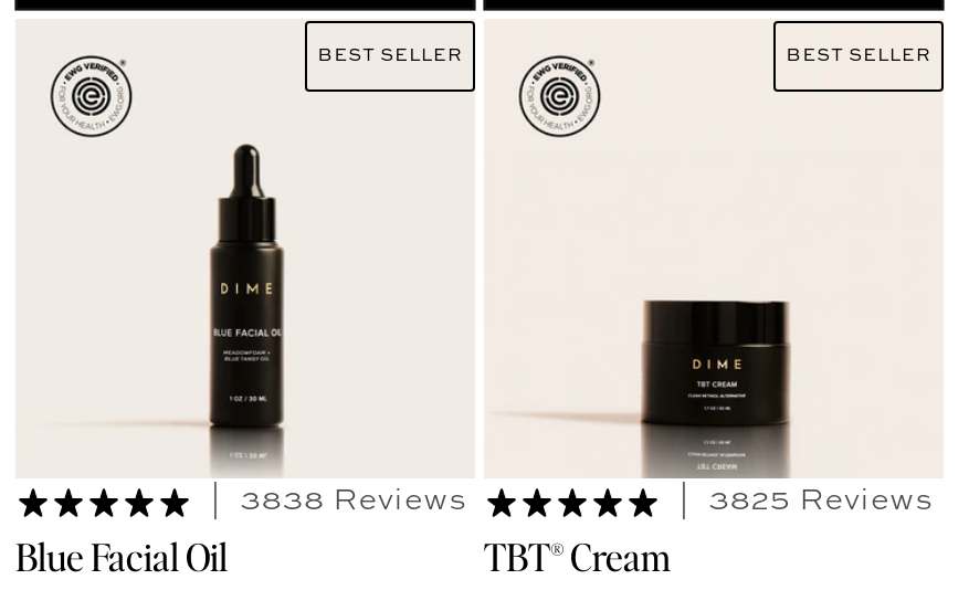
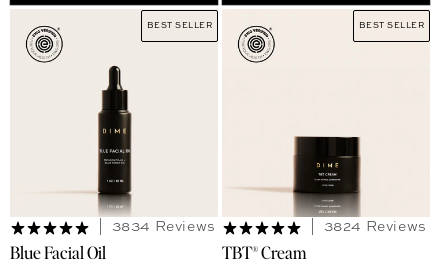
[240,485,468,516] 3838 Reviews -> [112,220,216,234] 3834 Reviews
[708,485,934,516] 3825 Reviews -> [324,220,427,234] 3824 Reviews

